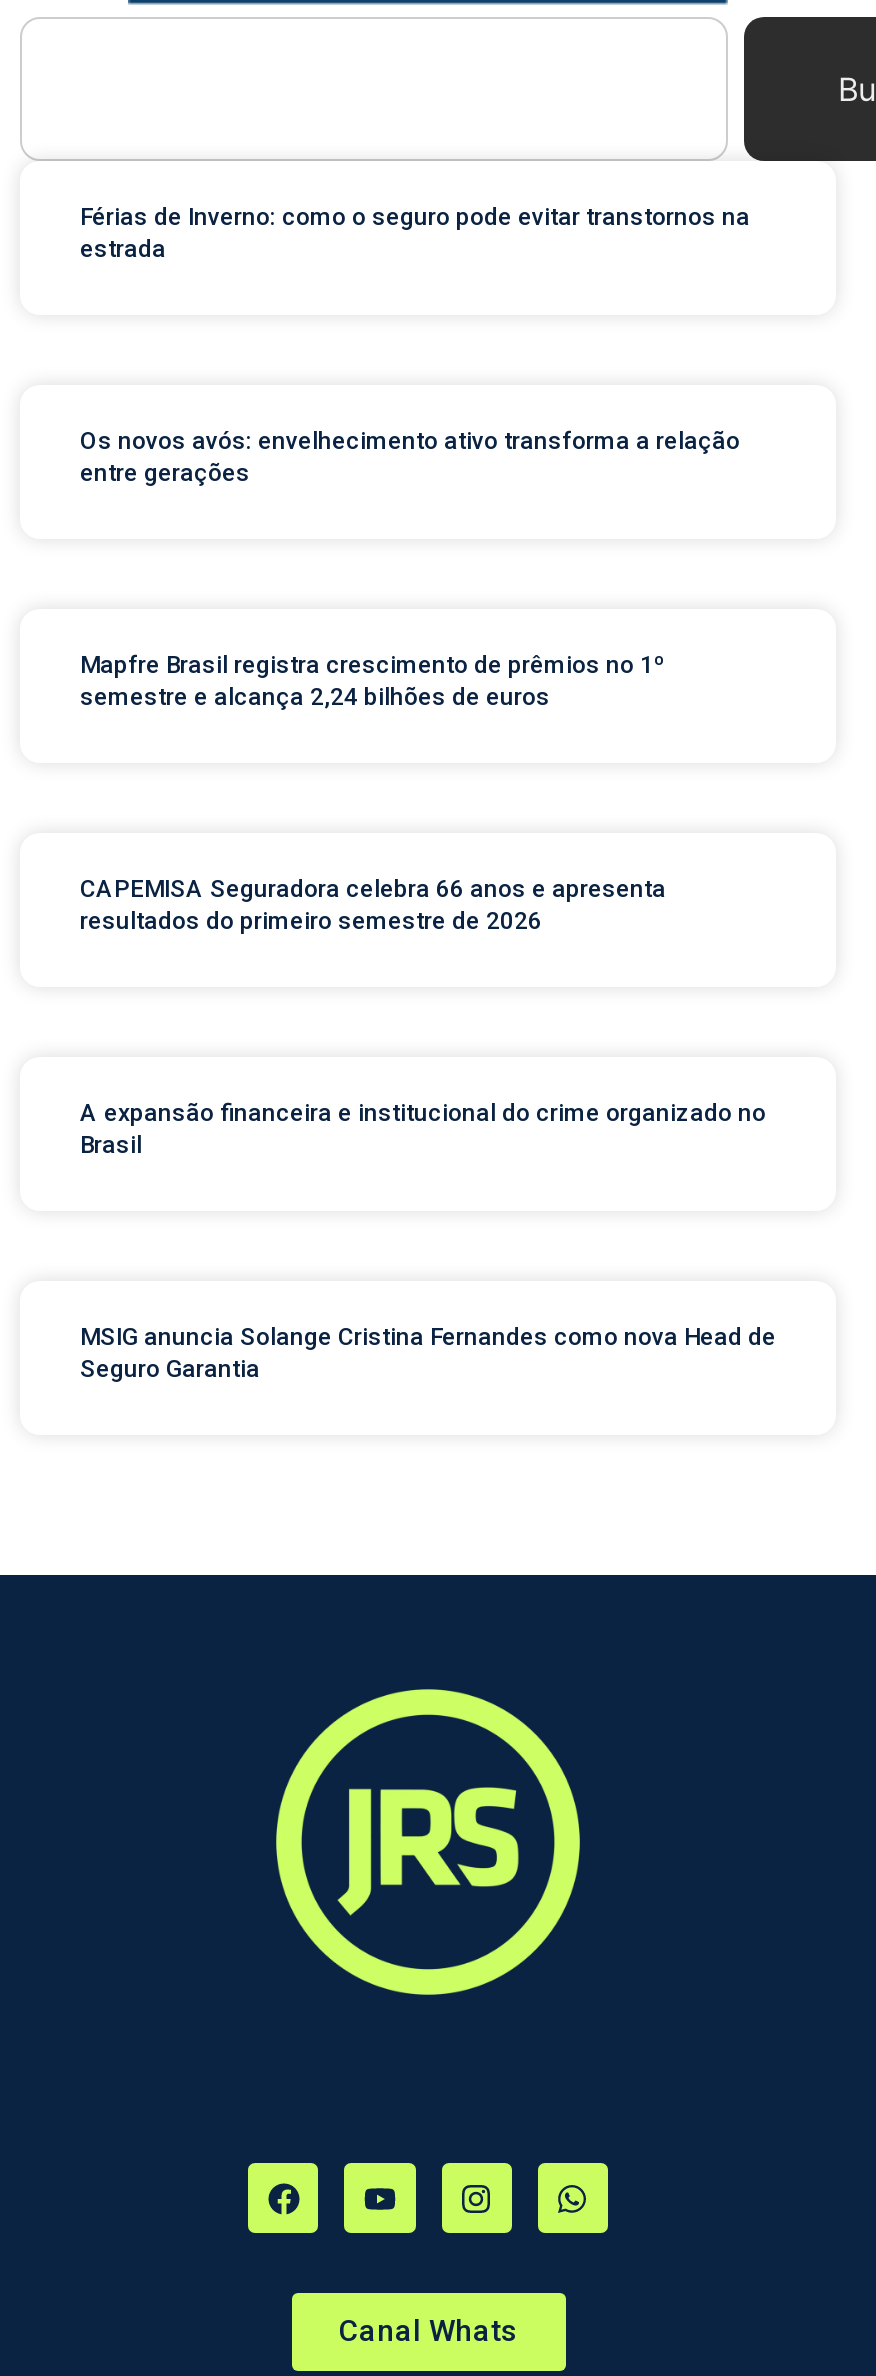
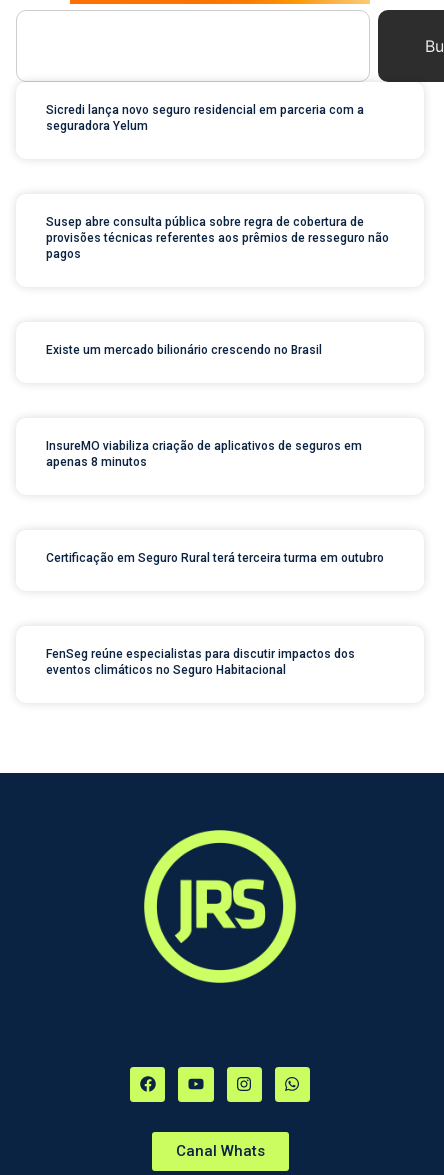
[80,203,750,263] Férias de Inverno: como o seguro pode evitar transtornos na | estrada -> [46,103,364,133] Sicredi lança novo seguro residencial em parceria com a | seguradora Yelum
[80,427,740,487] Os novos avós: envelhecimento ativo transforma a relação | entre gerações -> [46,215,389,261] Susep abre consulta pública sobre regra de cobertura de | provisões técnicas referentes aos prêmios de resseguro não | pagos
[80,651,666,711] Mapfre Brasil registra crescimento de prêmios no 1º | semestre e alcança 2,24 bilhões de euros -> [46,343,322,357] Existe um mercado bilionário crescendo no Brasil
[80,875,666,935] CAPEMISA Seguradora celebra 66 anos e apresenta | resultados do primeiro semestre de 2026 -> [46,439,362,469] InsureMO viabiliza criação de aplicativos de seguros em | apenas 8 minutos
[80,1099,766,1159] A expansão financeira e institucional do crime organizado no | Brasil -> [46,551,384,565] Certificação em Seguro Rural terá terceira turma em outubro
[80,1323,776,1383] MSIG anuncia Solange Cristina Fernandes como nova Head de | Seguro Garantia -> [46,647,355,677] FenSeg reúne especialistas para discutir impactos dos | eventos climáticos no Seguro Habitacional

